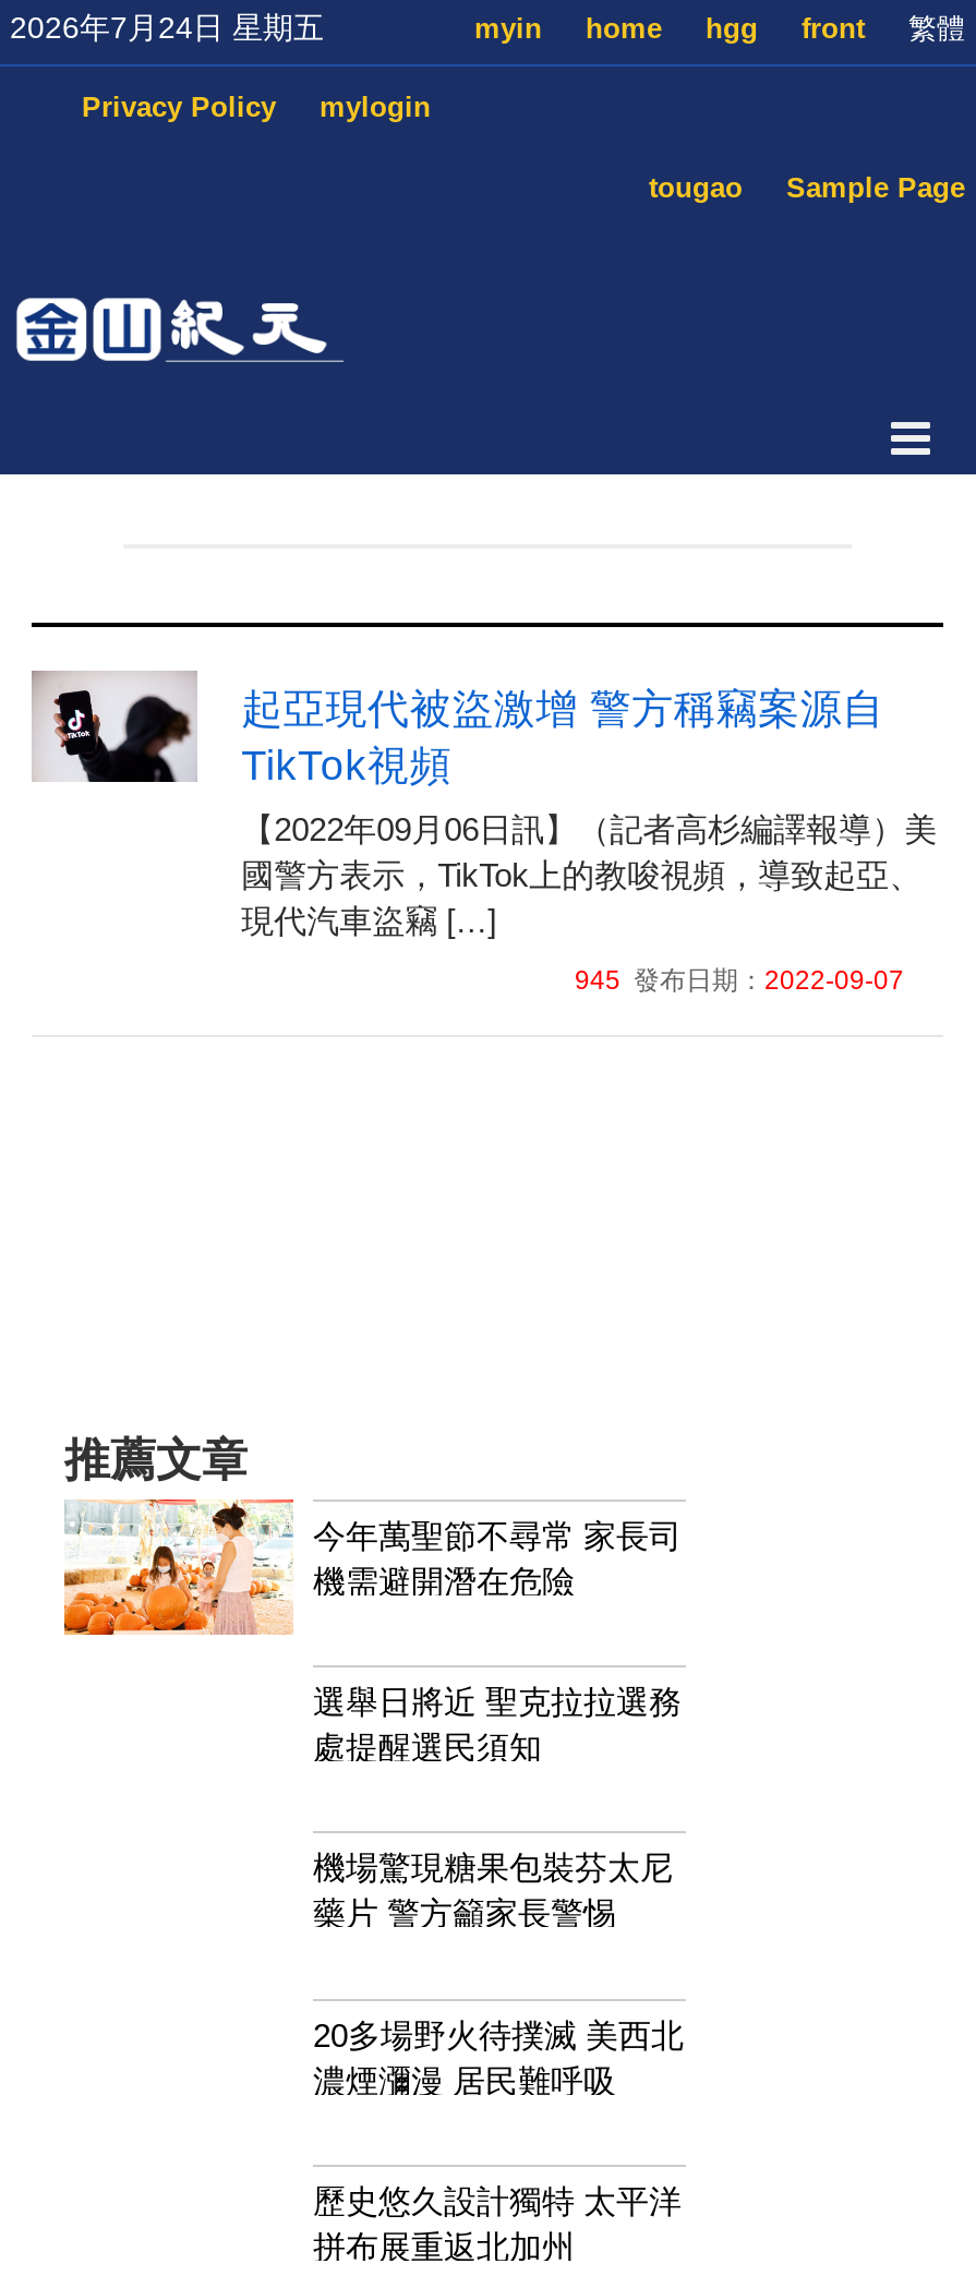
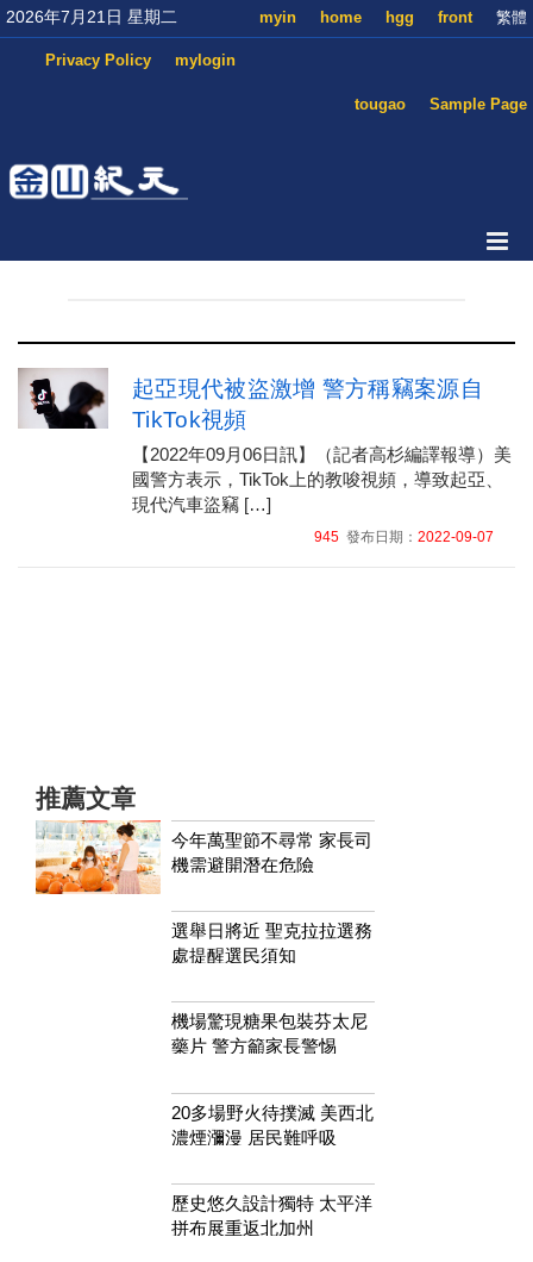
[10,10,324,45] 2026年7月24日 星期五 -> [6,7,177,26] 2026年7月21日 星期二

